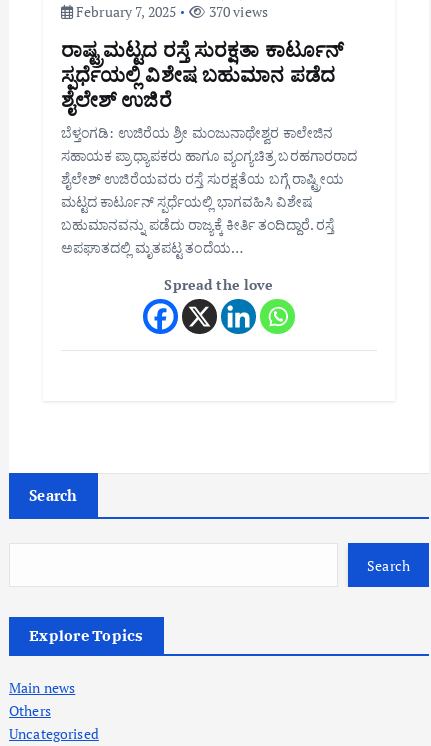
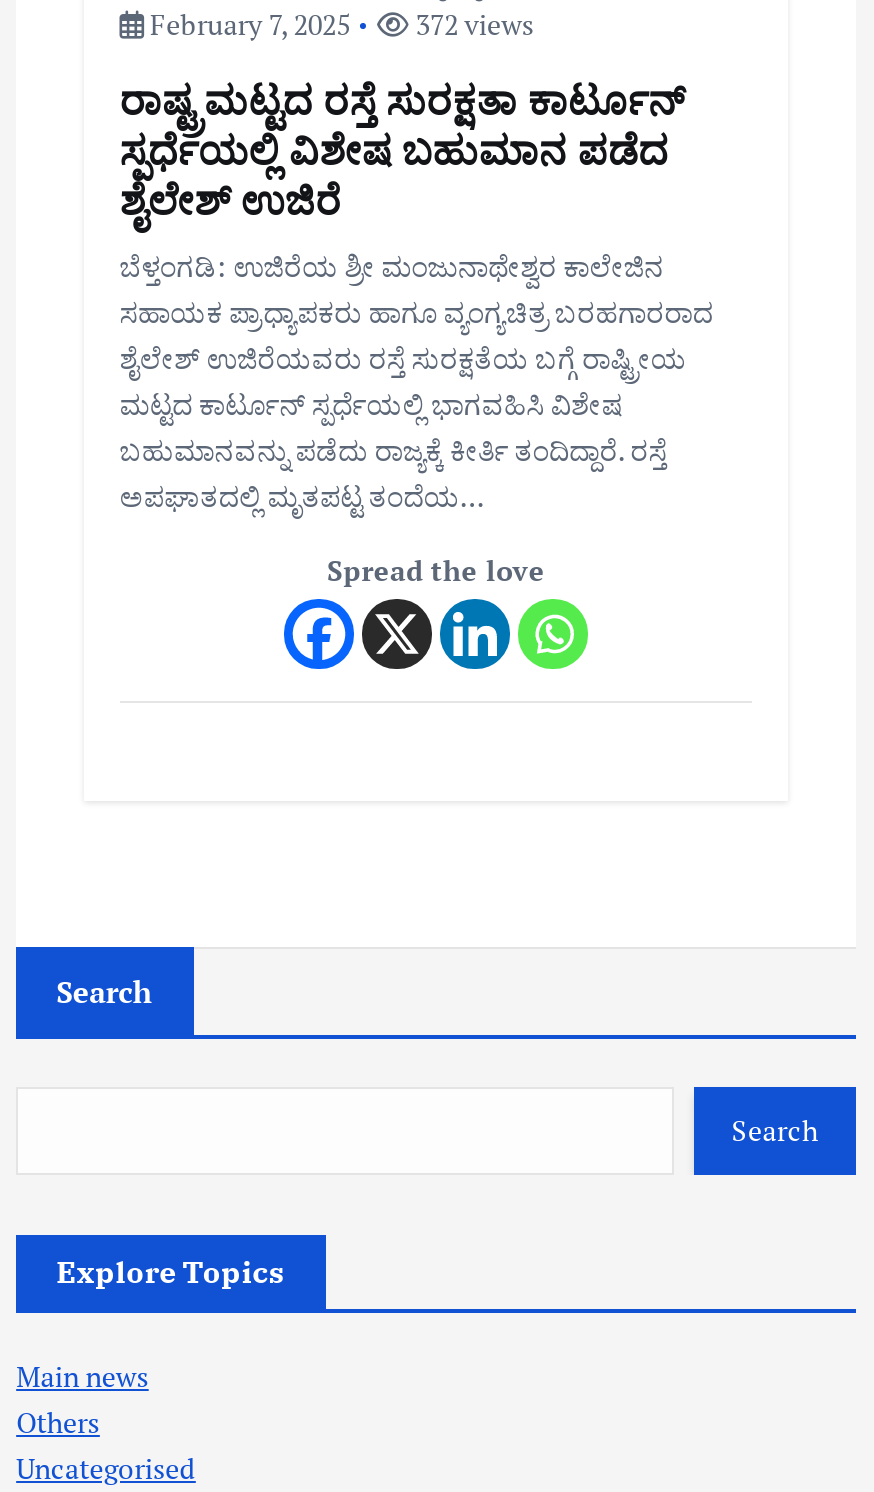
[73,2,268,21] February 7, 2025 370 views -> [144,4,534,42] February 7, 2025 372 views

